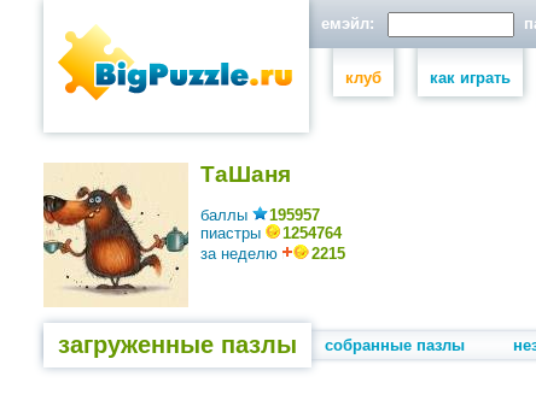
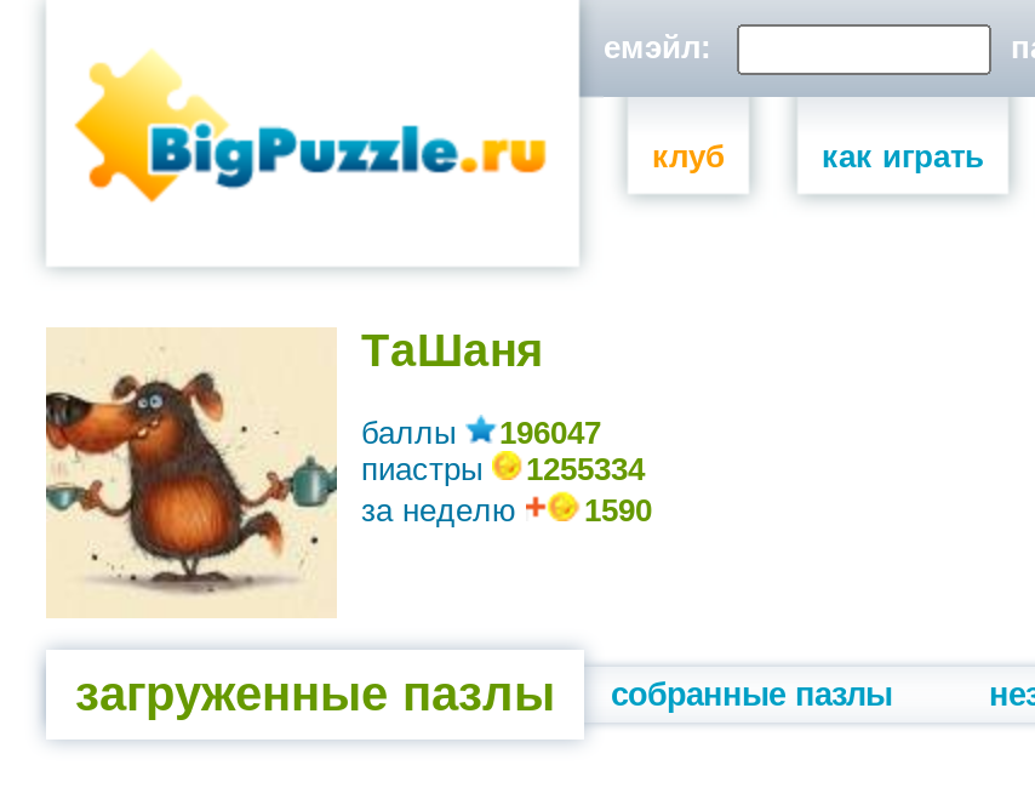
[200,206,320,224] баллы 195957 -> [361,415,601,451] баллы 196047
[200,224,342,242] пиастры 1254764 -> [361,451,645,487] пиастры 1255334
[200,245,345,263] за неделю 2215 -> [361,492,652,529] за неделю 1590

